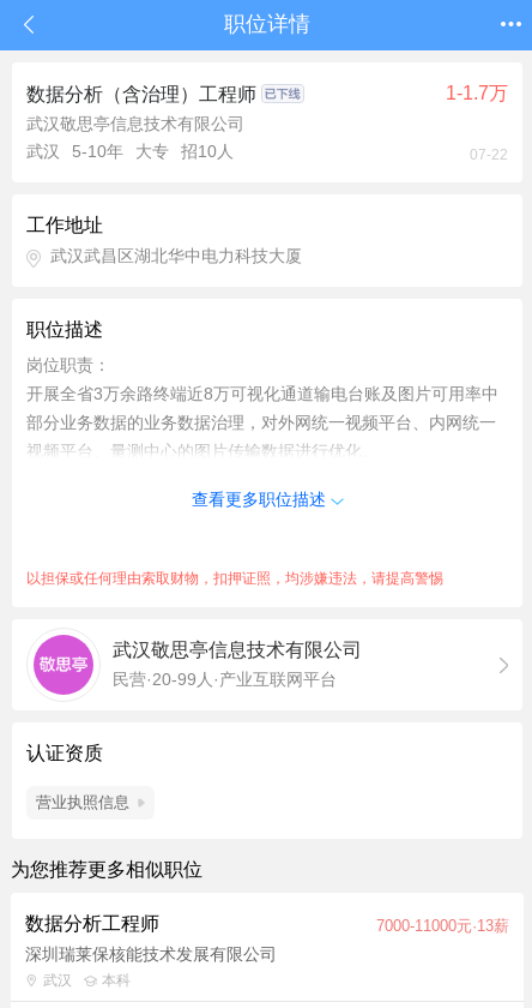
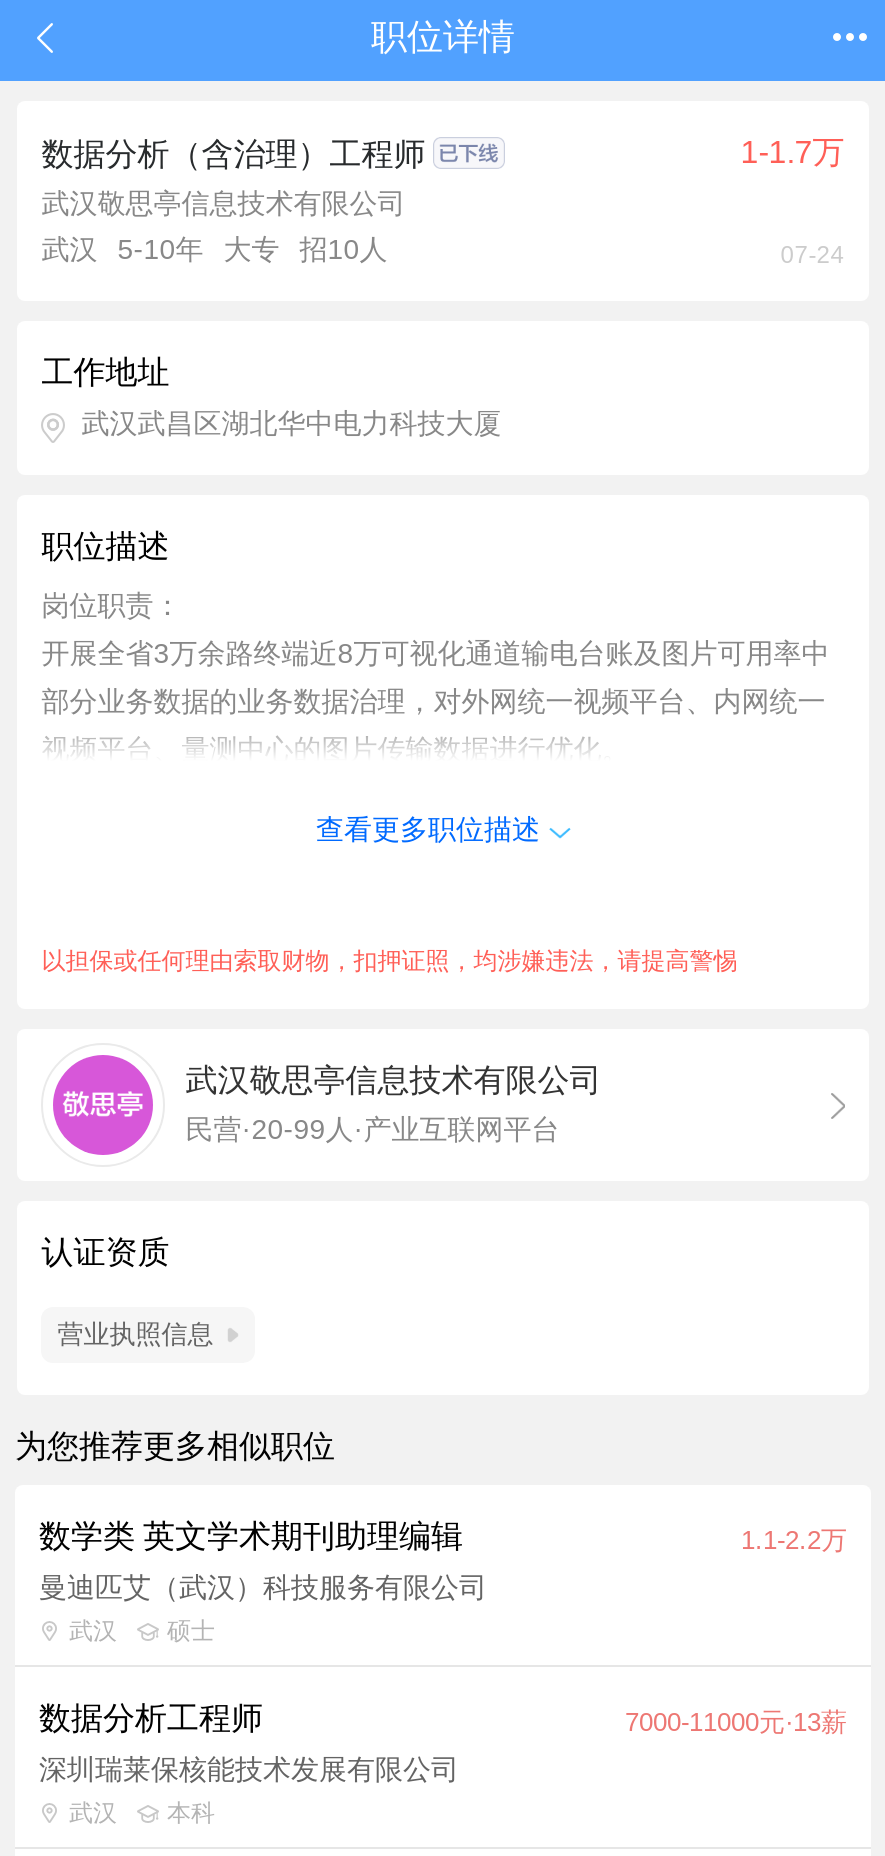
[469,146,508,163] 07-22 -> [781,241,845,269] 07-24
none -> [39,1519,847,1645] 数学类 英文学术期刊助理编辑 | 1.1-2.2万 | 曼迪匹艾（武汉）科技服务有限公司 | 武汉 | 硕士

